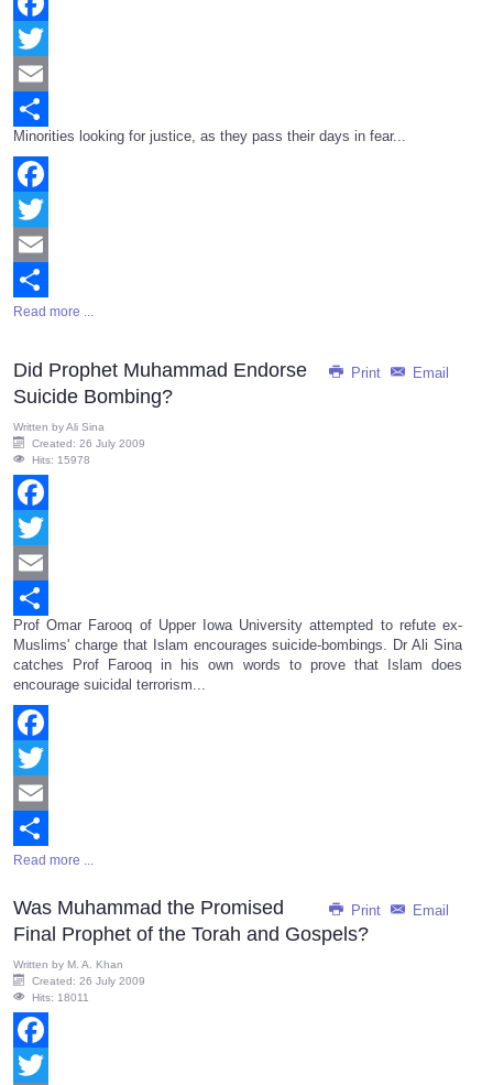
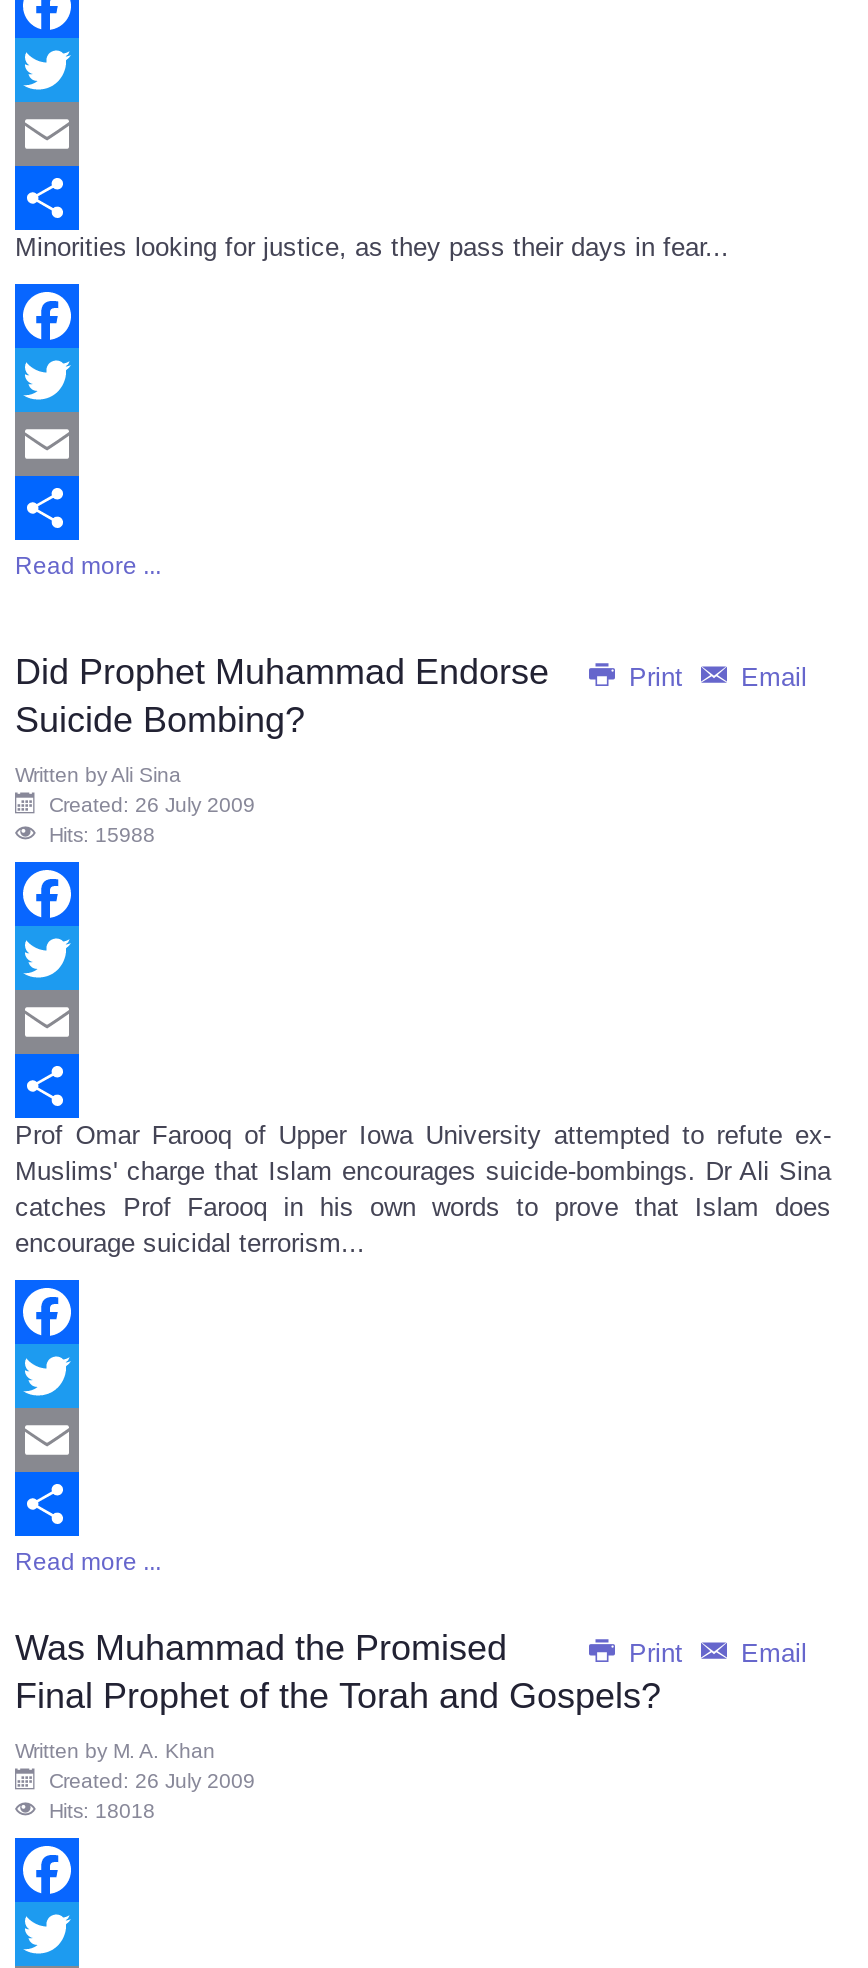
[32,454,90,466] Hits: 15978 -> [49,824,155,846] Hits: 15988
[32,992,89,1004] Hits: 18011 -> [49,1800,155,1822] Hits: 18018

